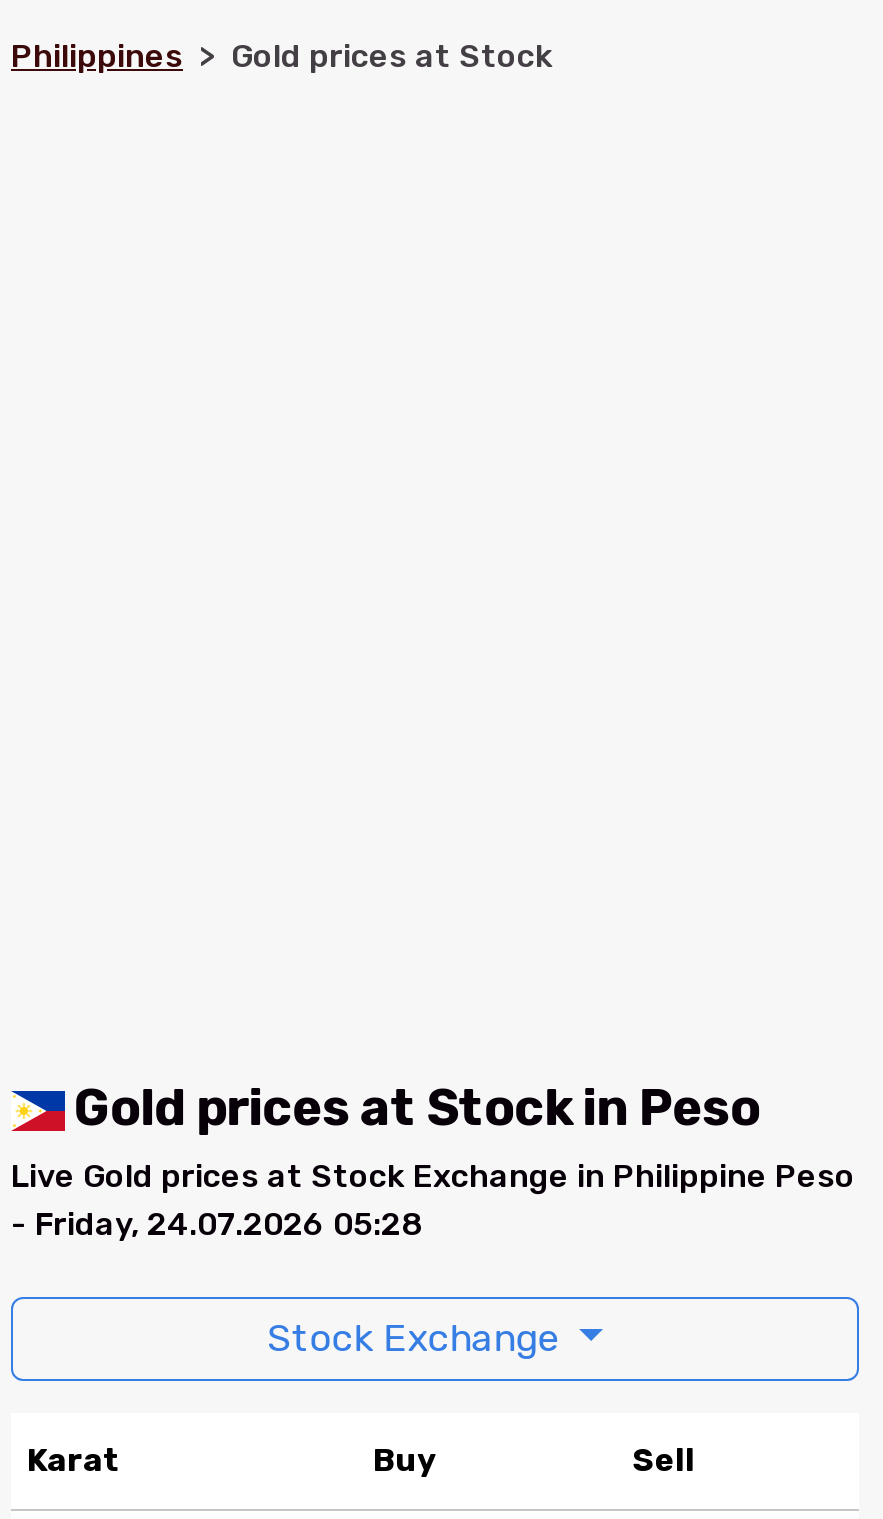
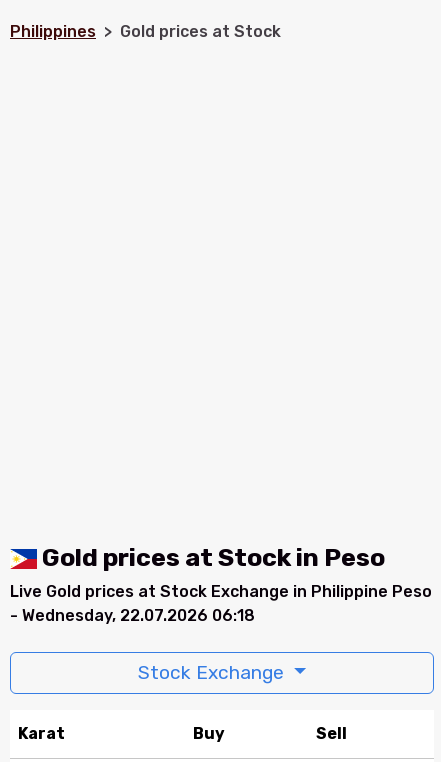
[11,1205,423,1243] - Friday, 24.07.2026 05:28 -> [10,606,255,625] - Wednesday, 22.07.2026 06:18

